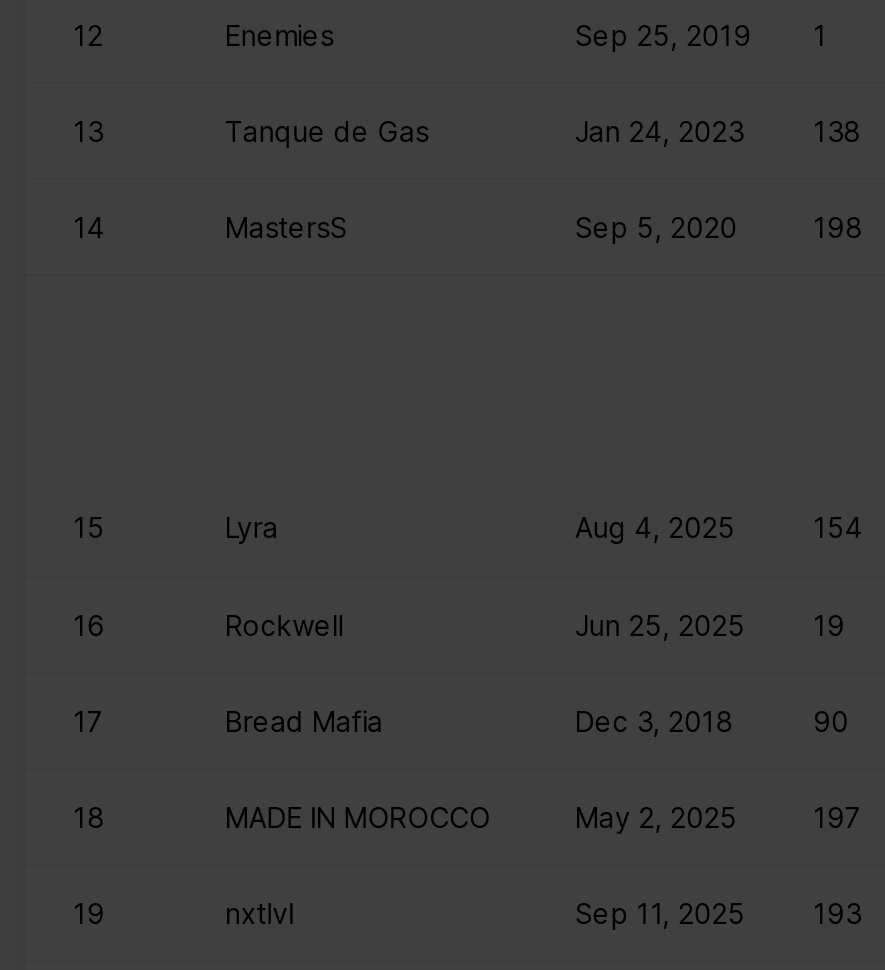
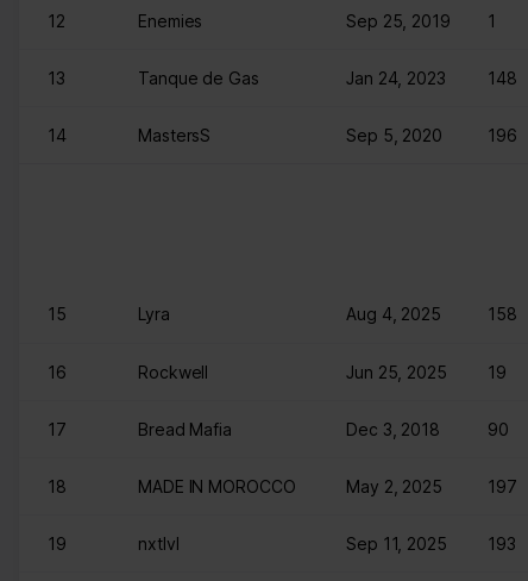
[813,114,861,148] 138 -> [488,68,517,88] 148
[813,210,863,244] 198 -> [488,125,517,145] 196
[813,510,863,544] 154 -> [488,304,517,324] 158

